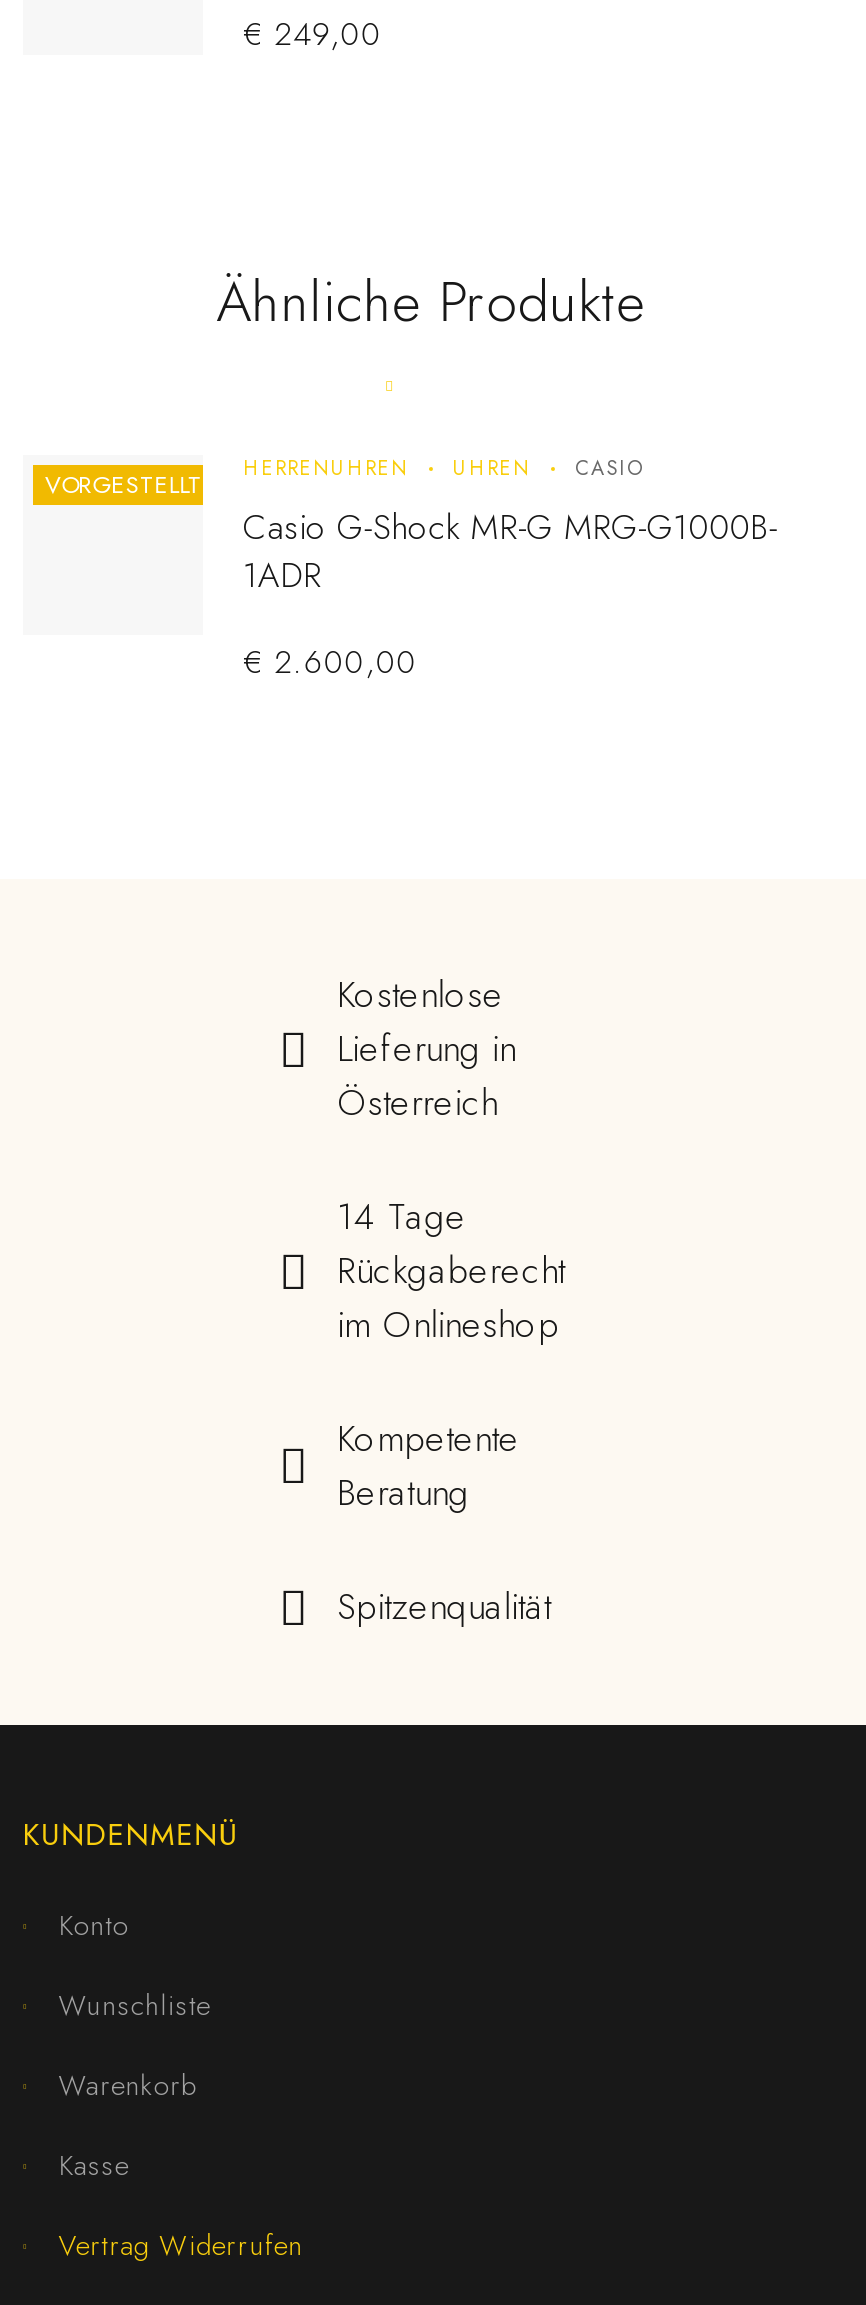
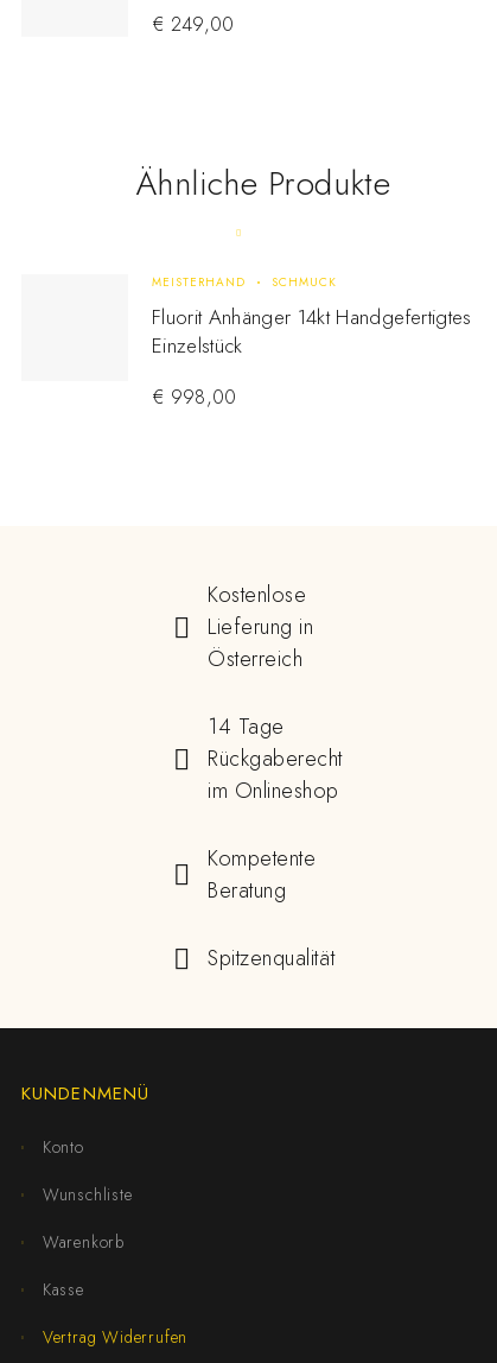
[45,453,777,599] VORGESTELLT | HERRENUHREN | UHREN | CASIO | Casio G-Shock MR-G MRG-G1000B- | 1ADR -> [152,273,472,360] MEISTERHAND | SCHMUCK | Fluorit Anhänger 14kt Handgefertigtes | Einzelstück
[243,639,417,685] €2.600,00 -> [152,384,237,411] €998,00

